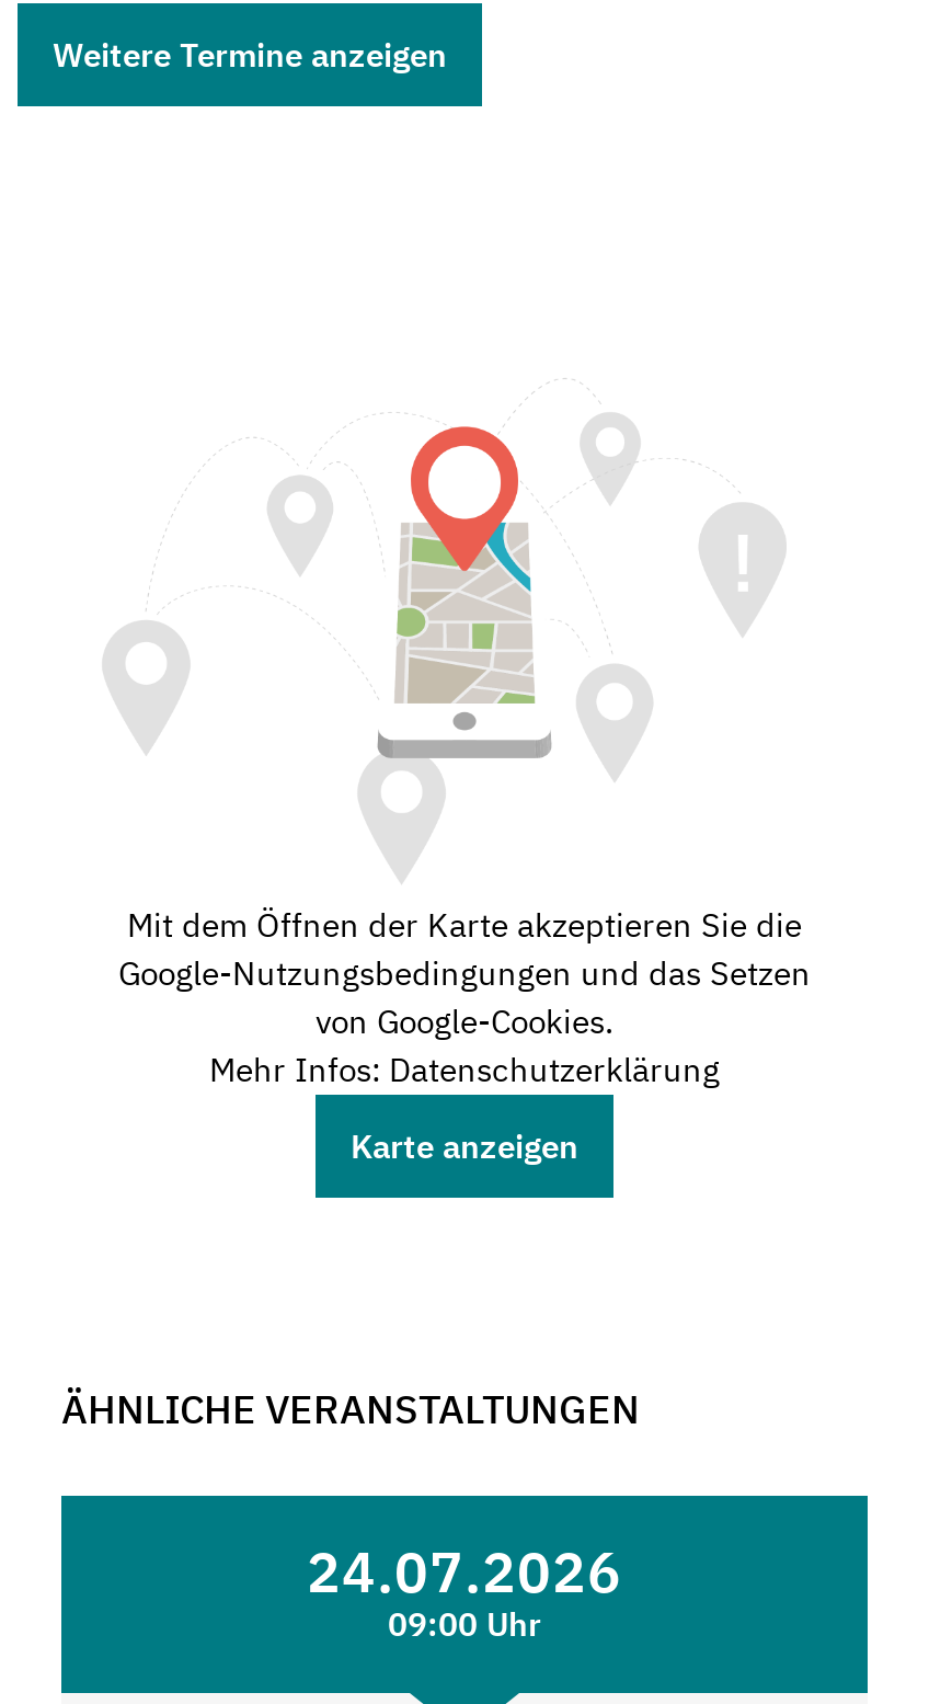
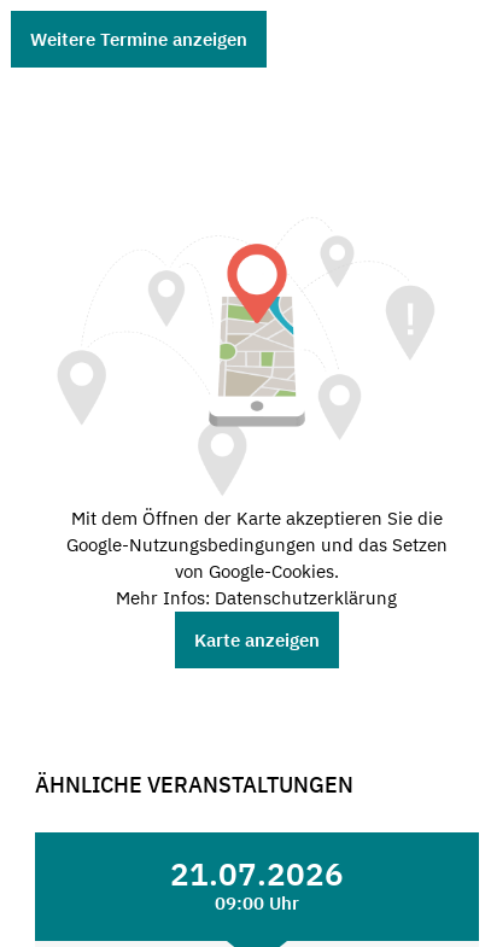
[307,1534,622,1606] 24.07.2026 -> [170,854,344,893] 21.07.2026

